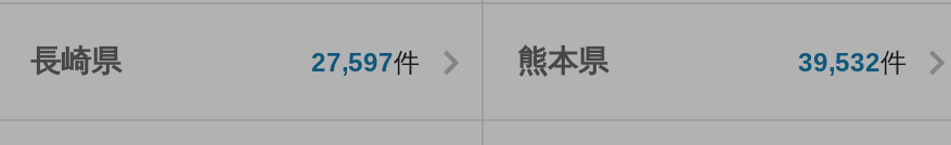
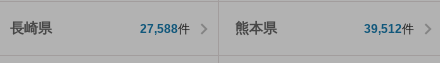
[311,48,420,78] 27,597件 -> [139,22,189,36] 27,588件
[798,48,907,78] 39,532件 -> [364,22,414,36] 39,512件

